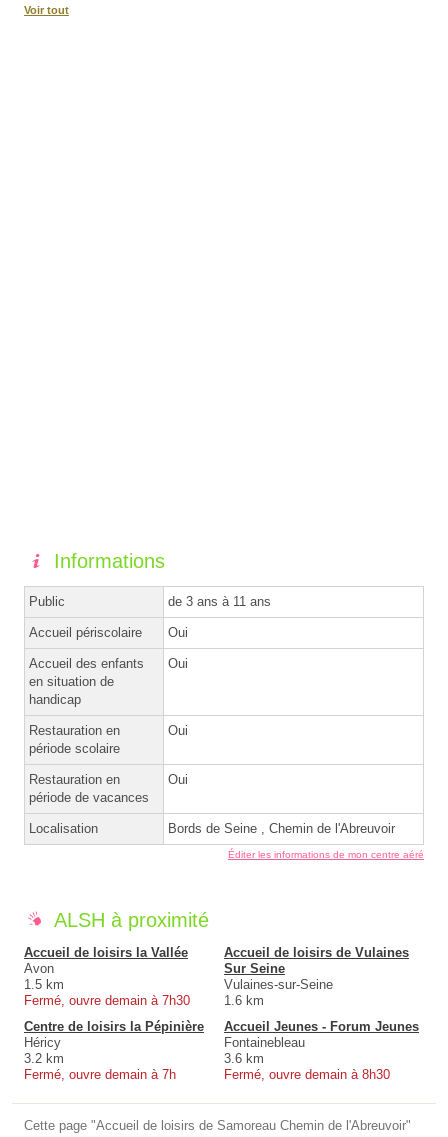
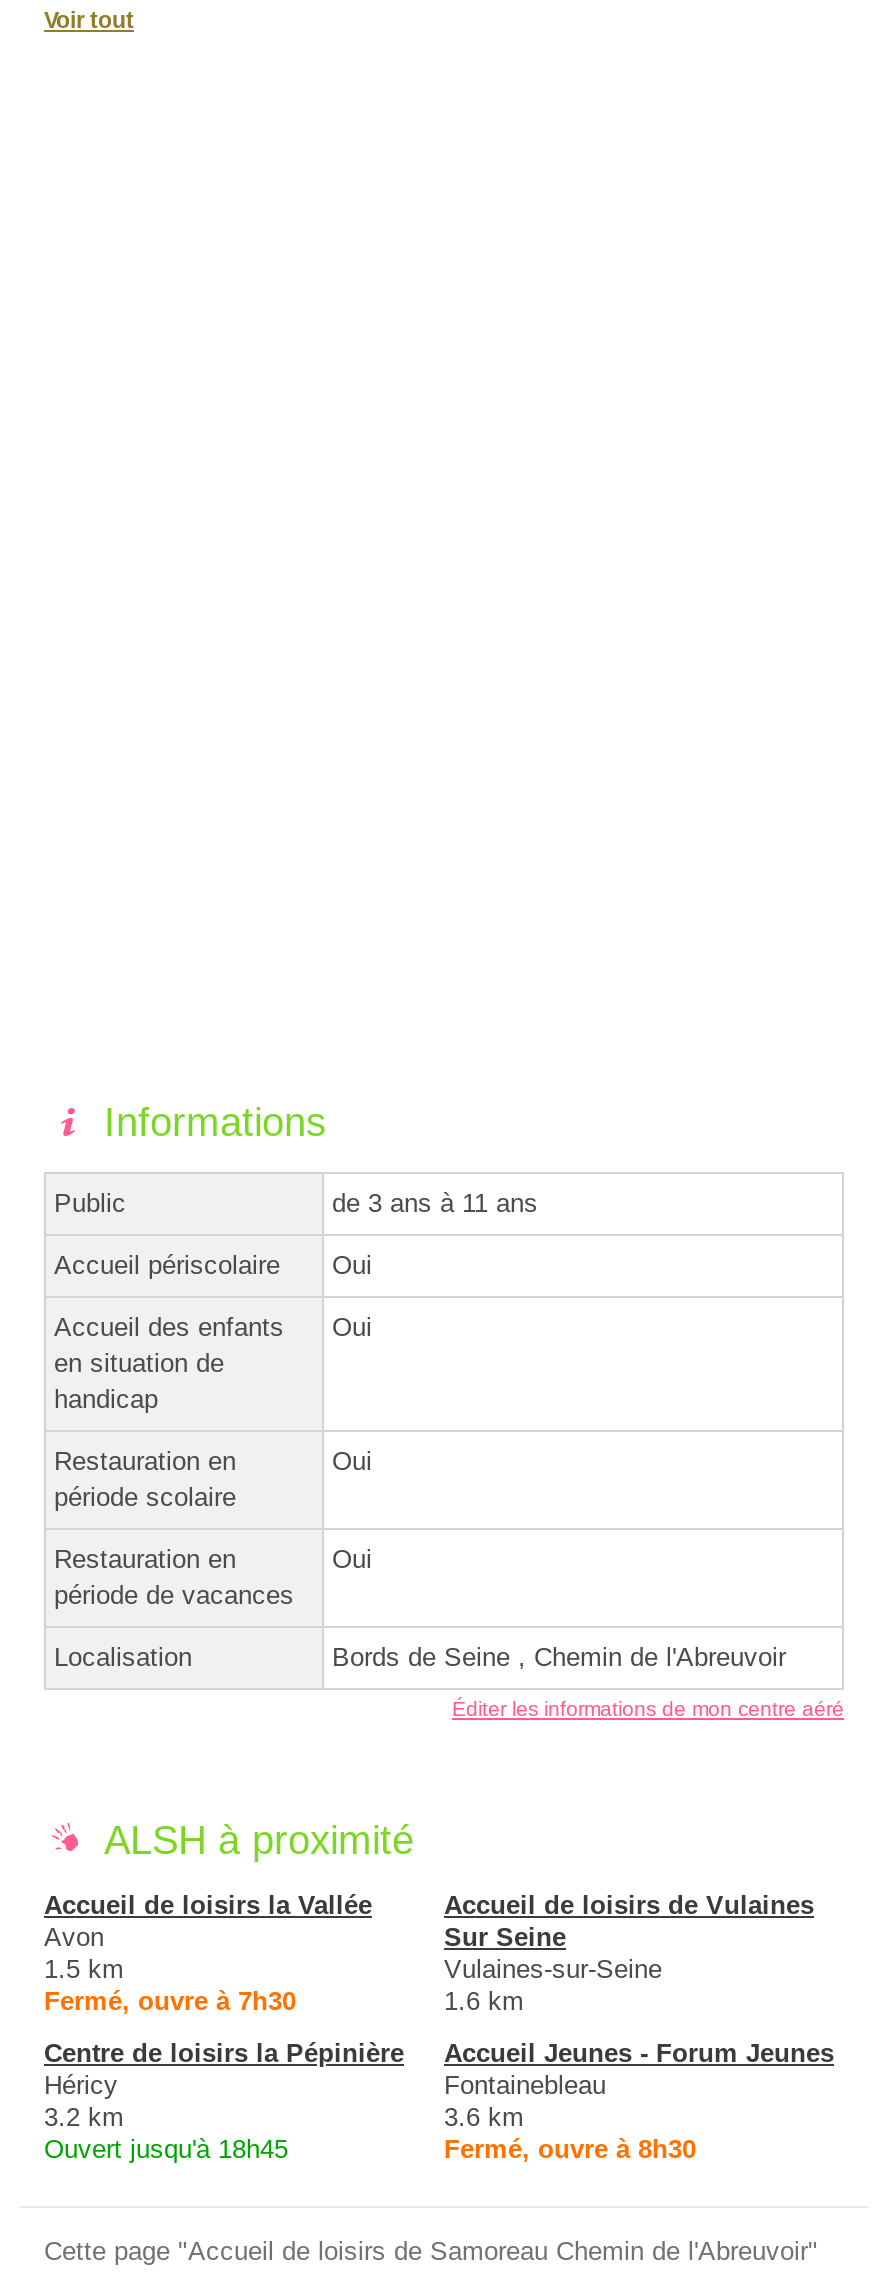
[24,993,190,1008] Fermé, ouvre demain à 7h30 -> [44,1987,296,2017] Fermé, ouvre à 7h30
[24,1067,176,1082] Fermé, ouvre demain à 7h -> [44,2135,288,2165] Ouvert jusqu'à 18h45
[224,1067,390,1082] Fermé, ouvre demain à 8h30 -> [444,2135,696,2165] Fermé, ouvre à 8h30

